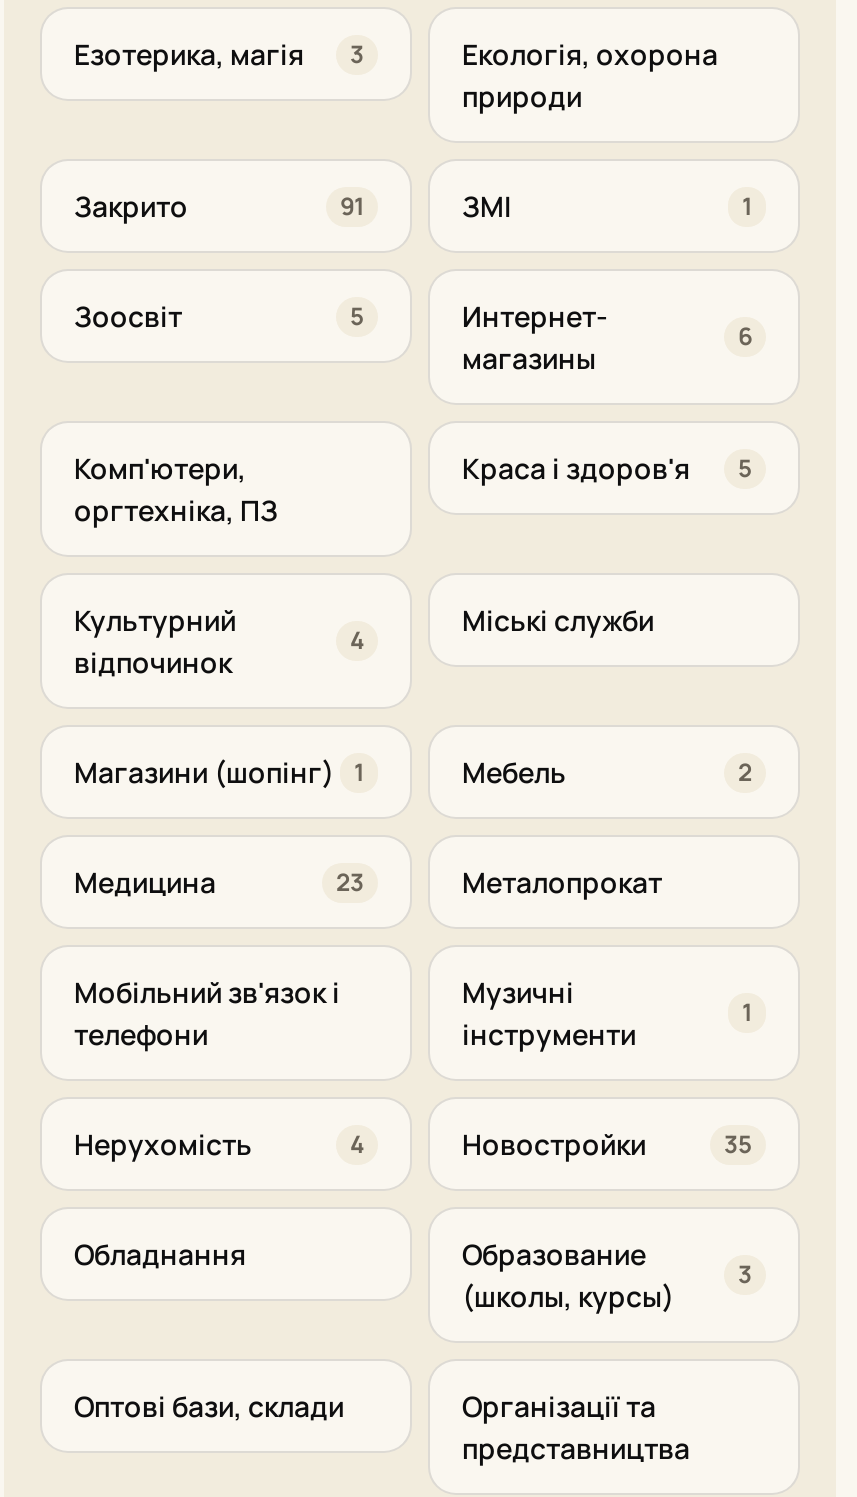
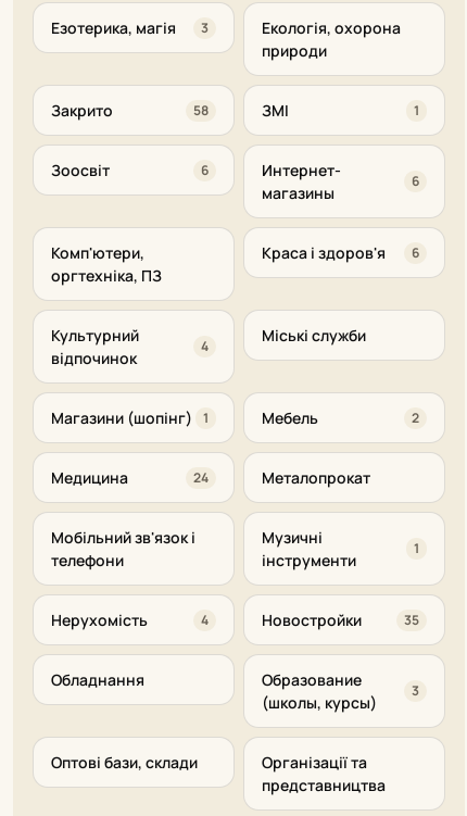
[340,188,364,222] 91 -> [193,101,209,119] 58
[350,298,364,332] 5 -> [201,160,209,179] 6
[462,449,752,487] Краса і здоров'я 5 -> [262,242,419,263] Краса і здоров'я 6
[336,864,364,898] 23 -> [193,468,209,486] 24

